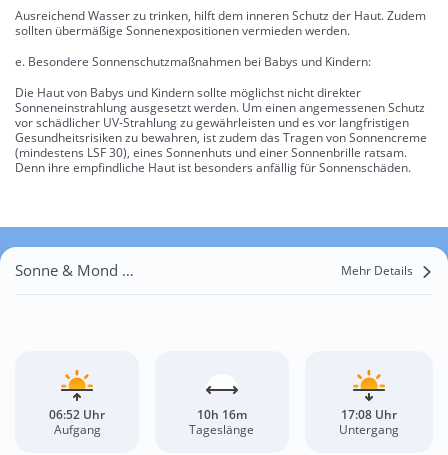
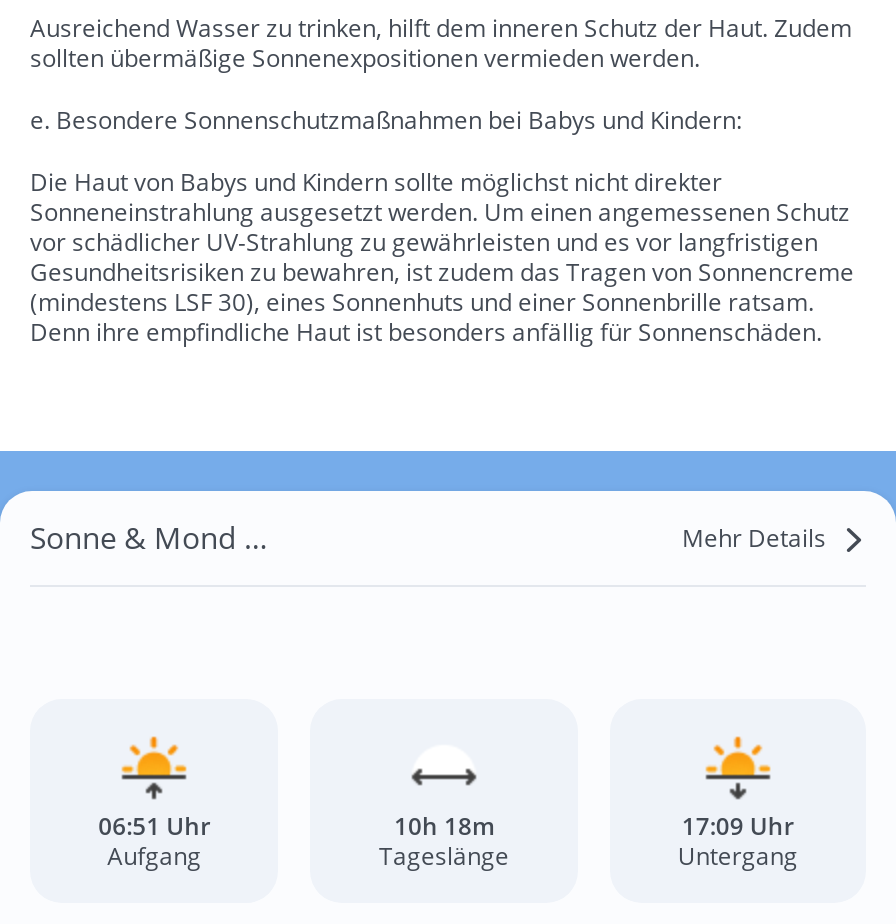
[49,406,105,423] 06:52 Uhr -> [98,809,210,843] 06:51 Uhr
[197,406,247,423] 10h 16m -> [394,809,494,843] 10h 18m
[341,406,397,423] 17:08 Uhr -> [682,809,794,843] 17:09 Uhr

